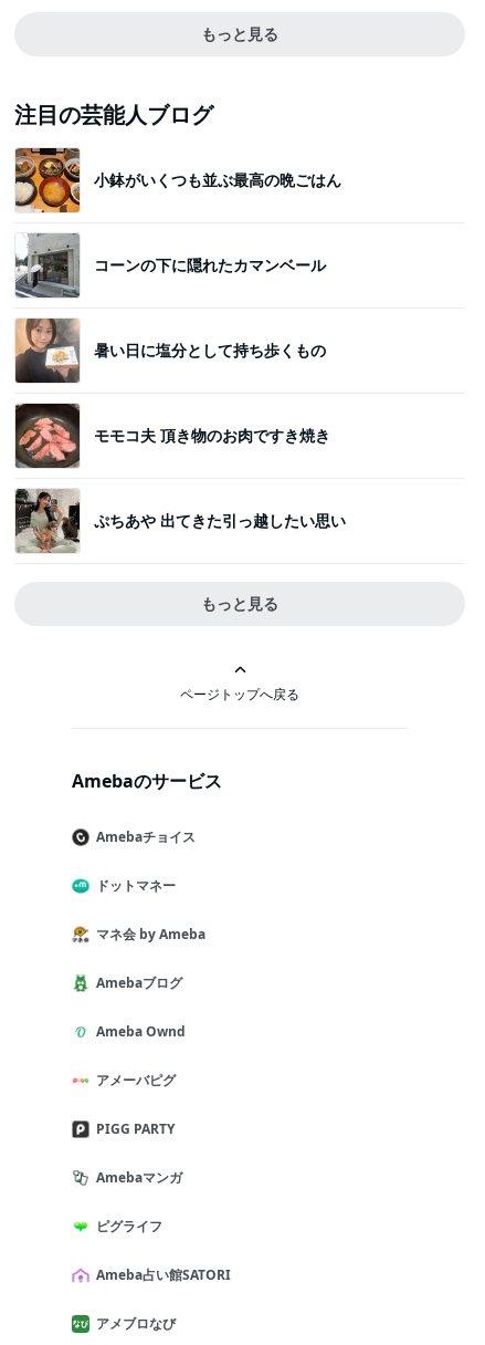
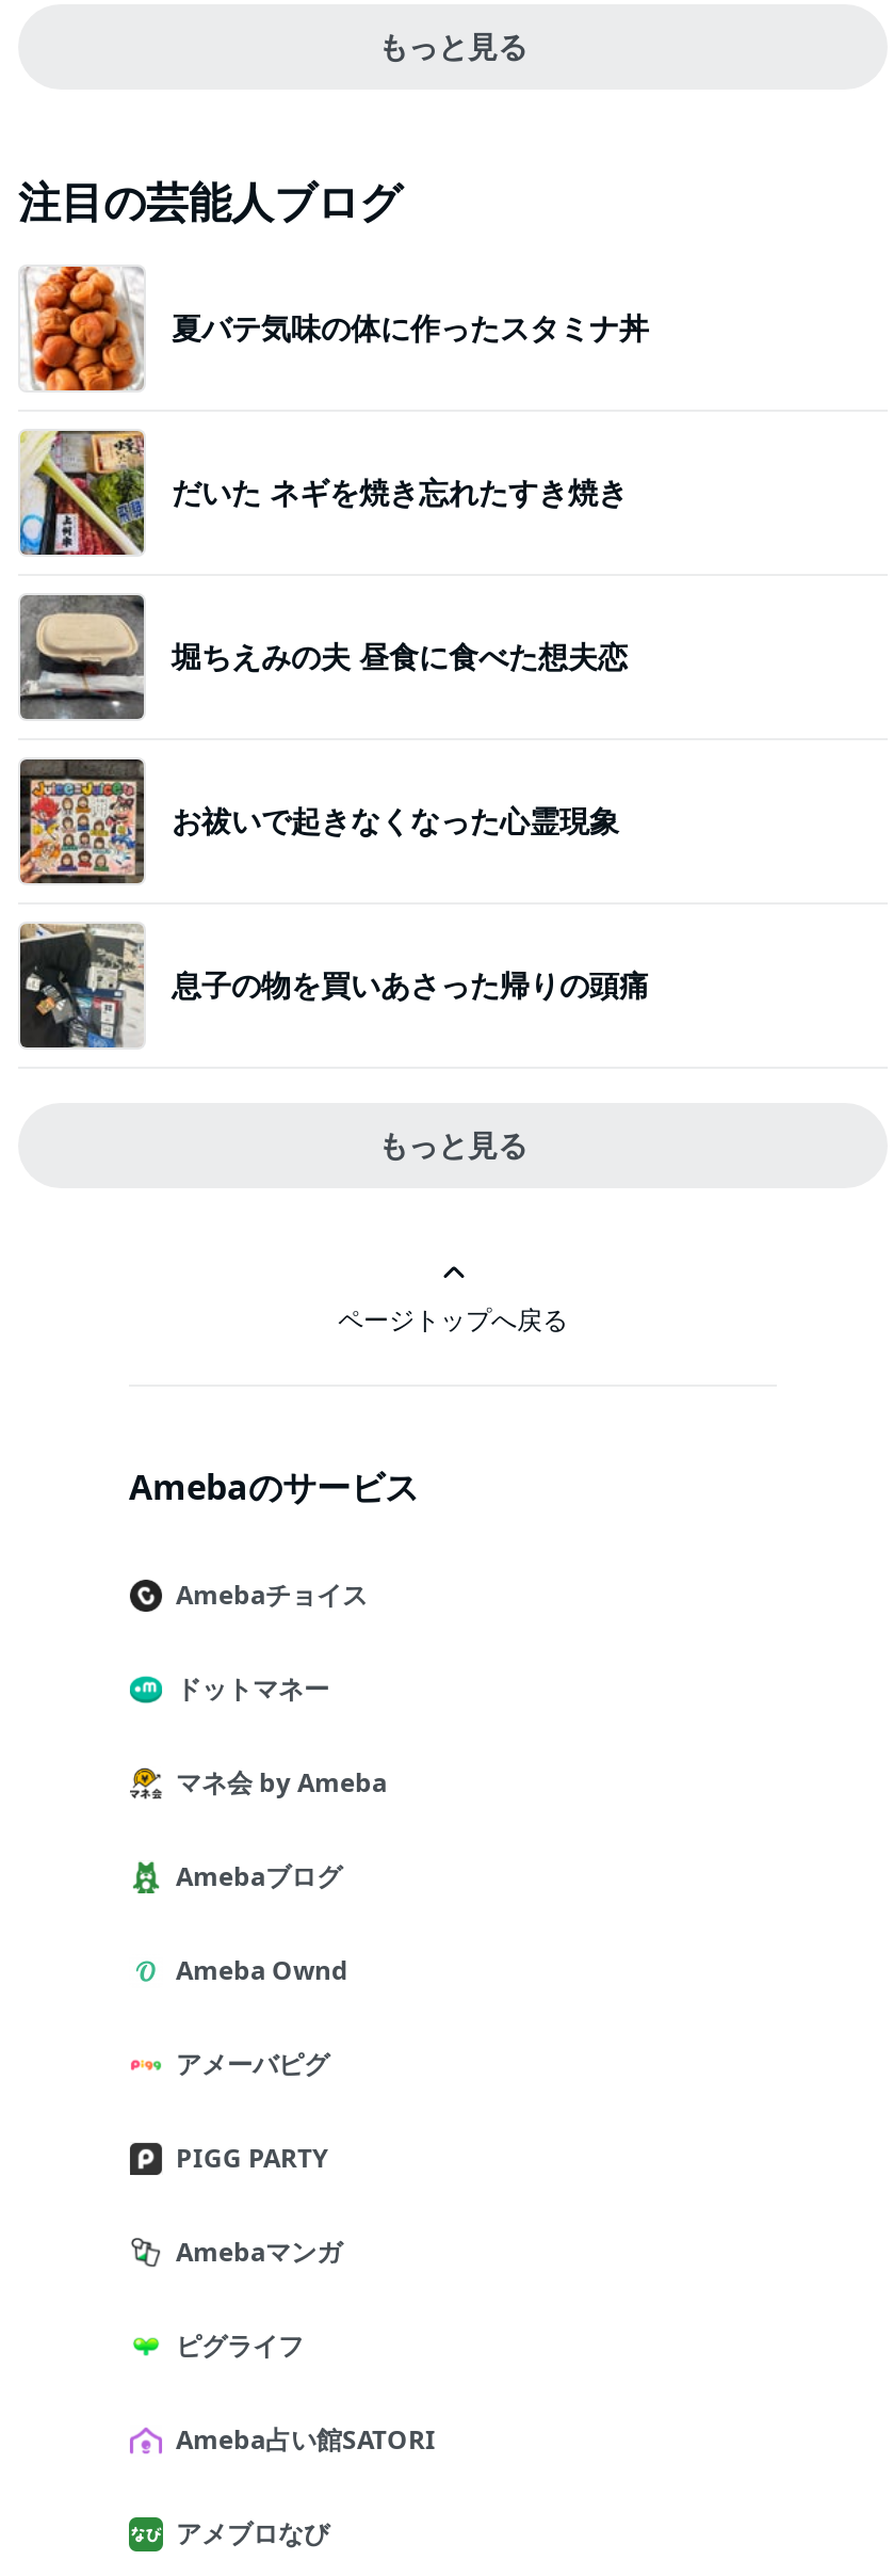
[14,147,341,213] [image] | 小鉢がいくつも並ぶ最高の晩ごはん -> [20,265,649,393] [image] | 夏バテ気味の体に作ったスタミナ丼
[15,232,326,299] [image] | コーンの下に隠れたカマンベール -> [18,429,628,557] [image] | だいた ネギを焼き忘れたすき焼き
[14,317,326,384] [image] | 暑い日に塩分として持ち歩くもの -> [18,593,628,721] [image] | 堀ちえみの夫 昼食に食べた想夫恋
[14,404,330,469] [image] | モモコ夫 頂き物のお肉ですき焼き -> [18,759,619,885] [image] | お祓いで起きなくなった心霊現象
[14,489,346,554] [image] | ぷちあや 出てきた引っ越したい思い -> [18,922,649,1050] [image] | 息子の物を買いあさった帰りの頭痛

